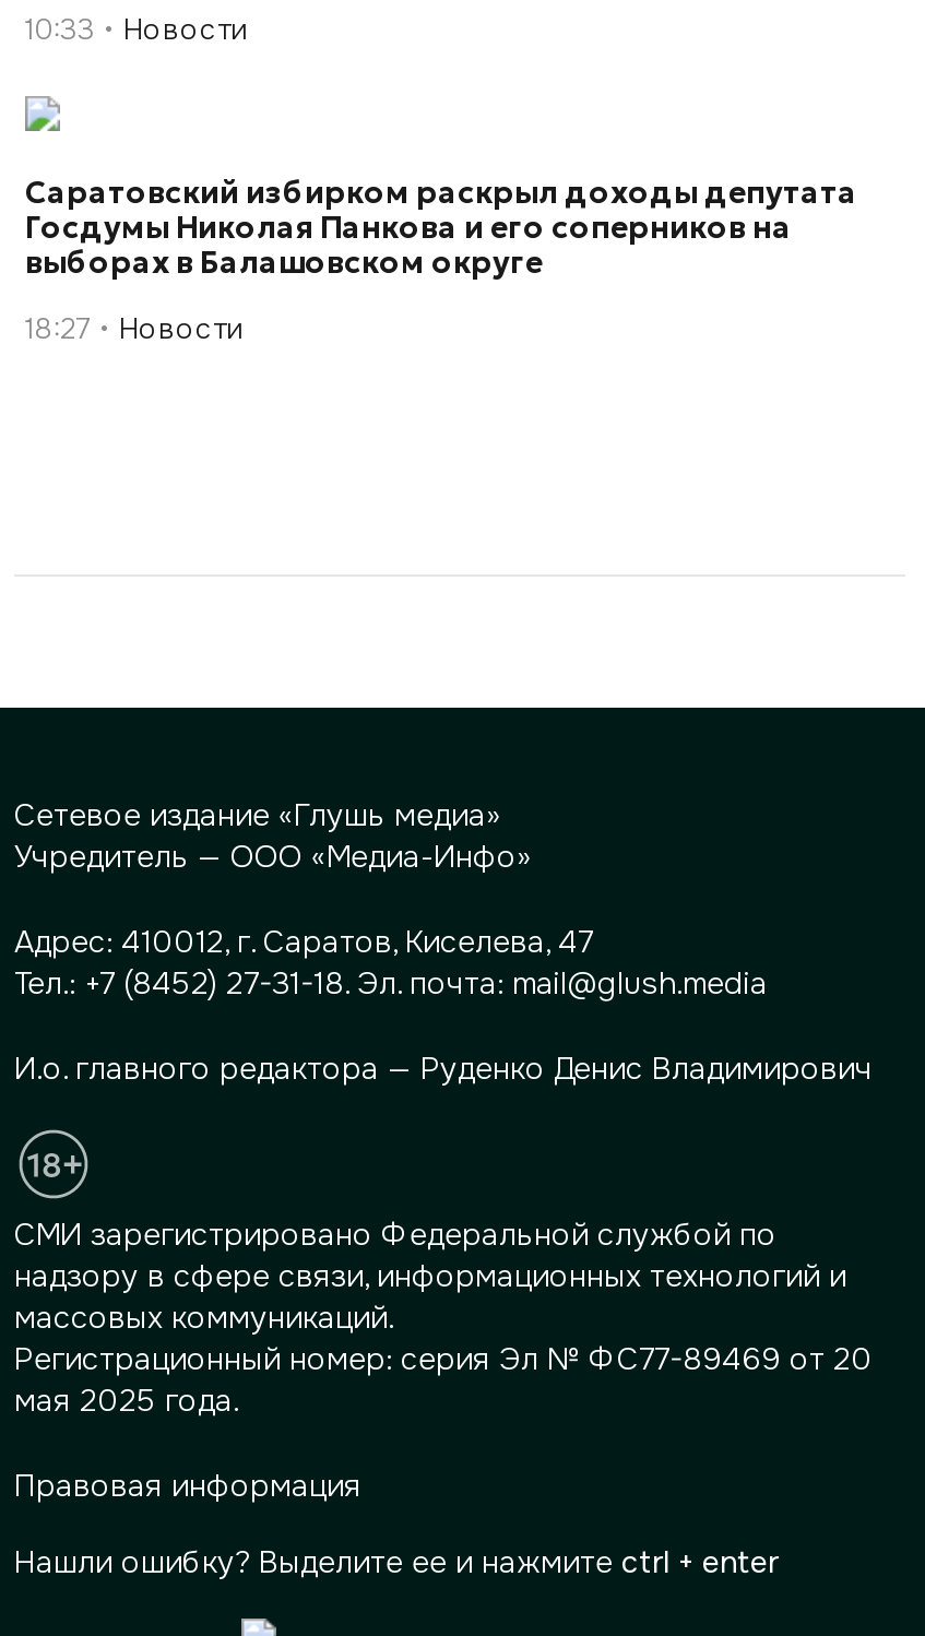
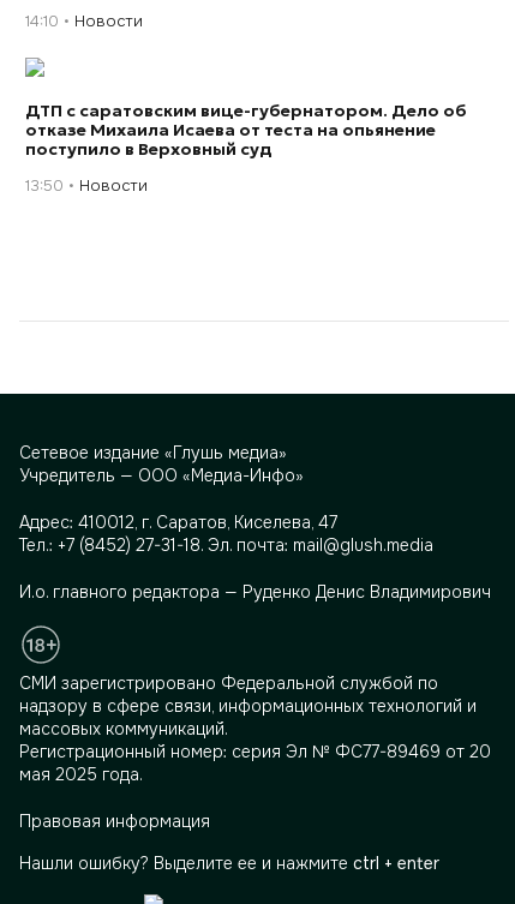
[25,10,248,47] 10:33 Новости -> [25,10,143,31] 14:10 Новости
[25,171,857,281] Саратовский избирком раскрыл доходы депутата | Госдумы Николая Панкова и его соперников на | выборах в Балашовском округе -> [25,99,467,159] ДТП с саратовским вице-губернатором. Дело об | отказе Михаила Исаева от теста на опьянение | поступило в Верховный суд
[25,309,244,346] 18:27 Новости -> [25,175,148,195] 13:50 Новости

